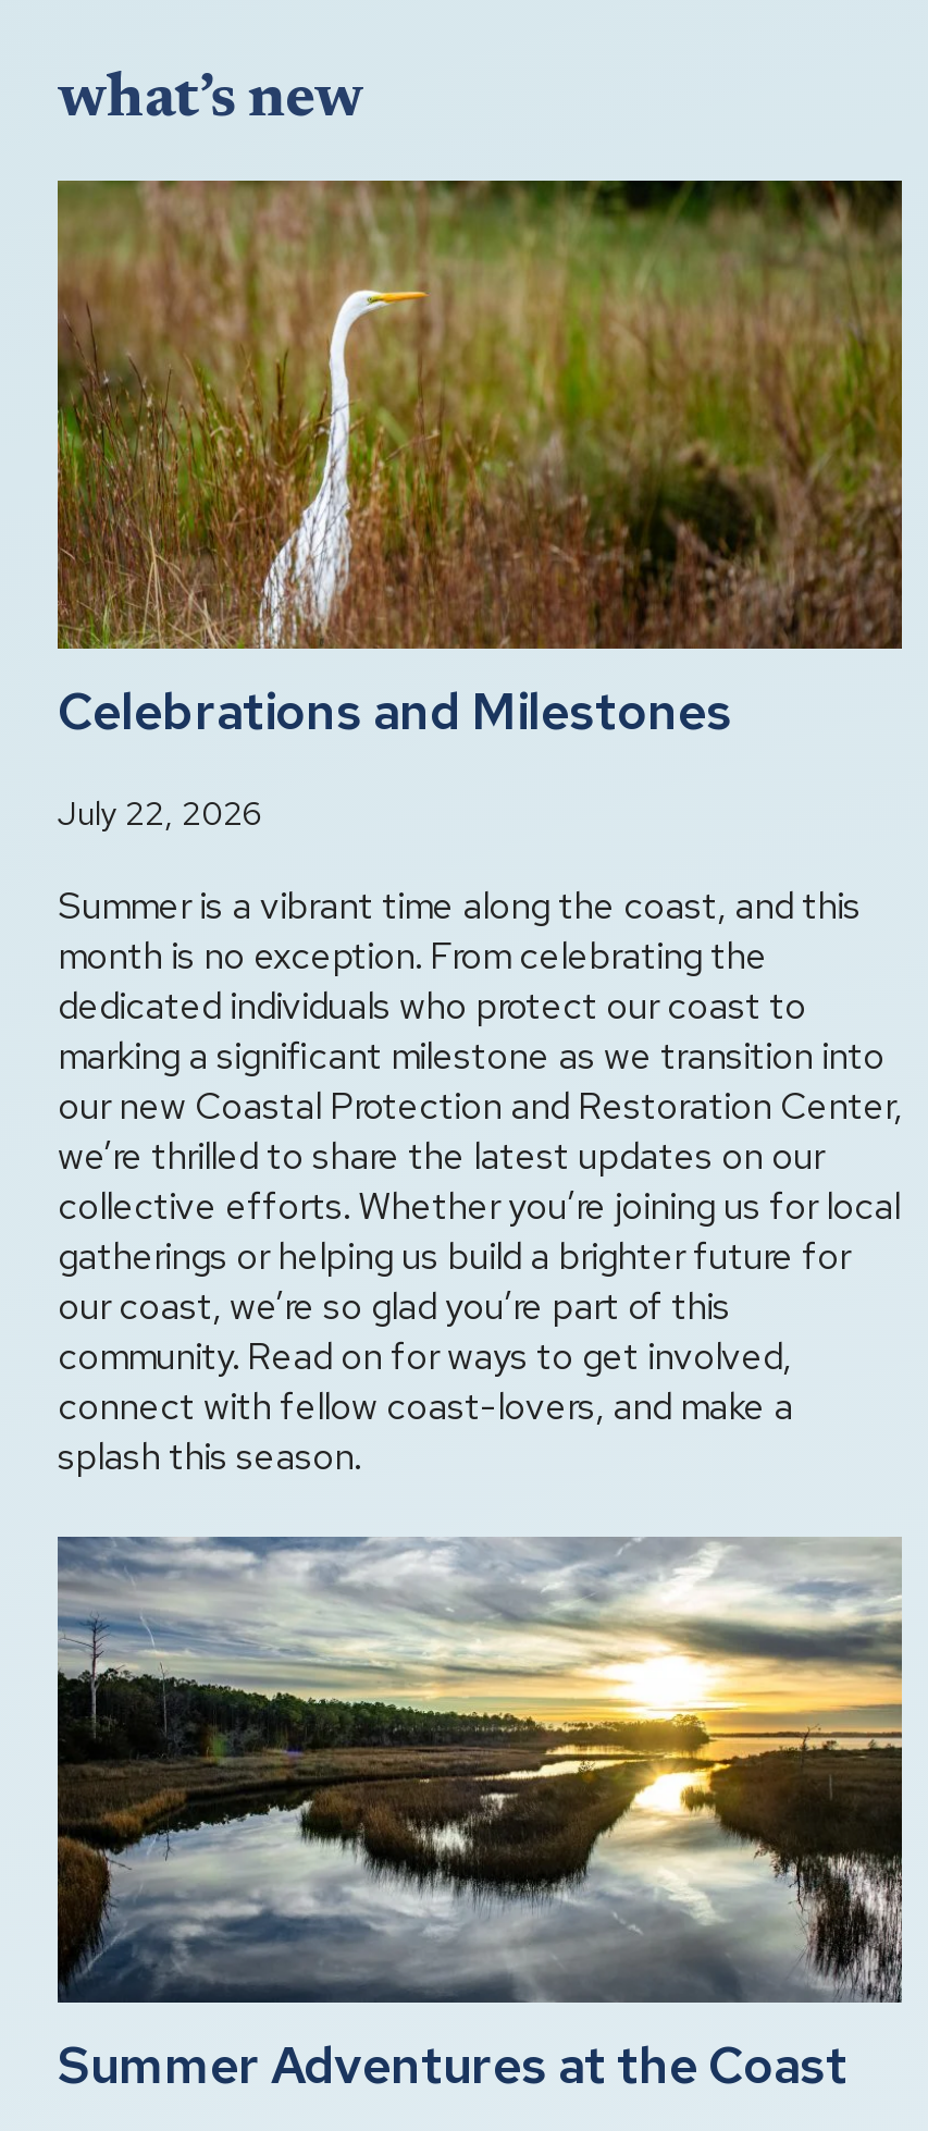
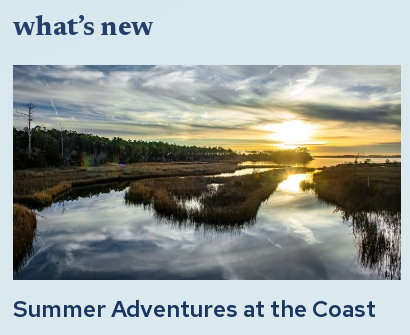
[55,178,904,1479] [image] | Celebrations and Milestones | July 22, 2026 | Summer is a vibrant time along the coast, and this | month is no exception. From celebrating the | dedicated individuals who protect our coast to | marking a significant milestone as we transition into | our new Coastal Protection and Restoration Center, | we’re thrilled to share the latest updates on our | collective efforts. Whether you’re joining us for local | gatherings or helping us build a brighter future for | our coast, we’re so glad you’re part of this | community. Read on for ways to get involved, | connect with fellow coast-lovers, and make a | splash this season. -> none

